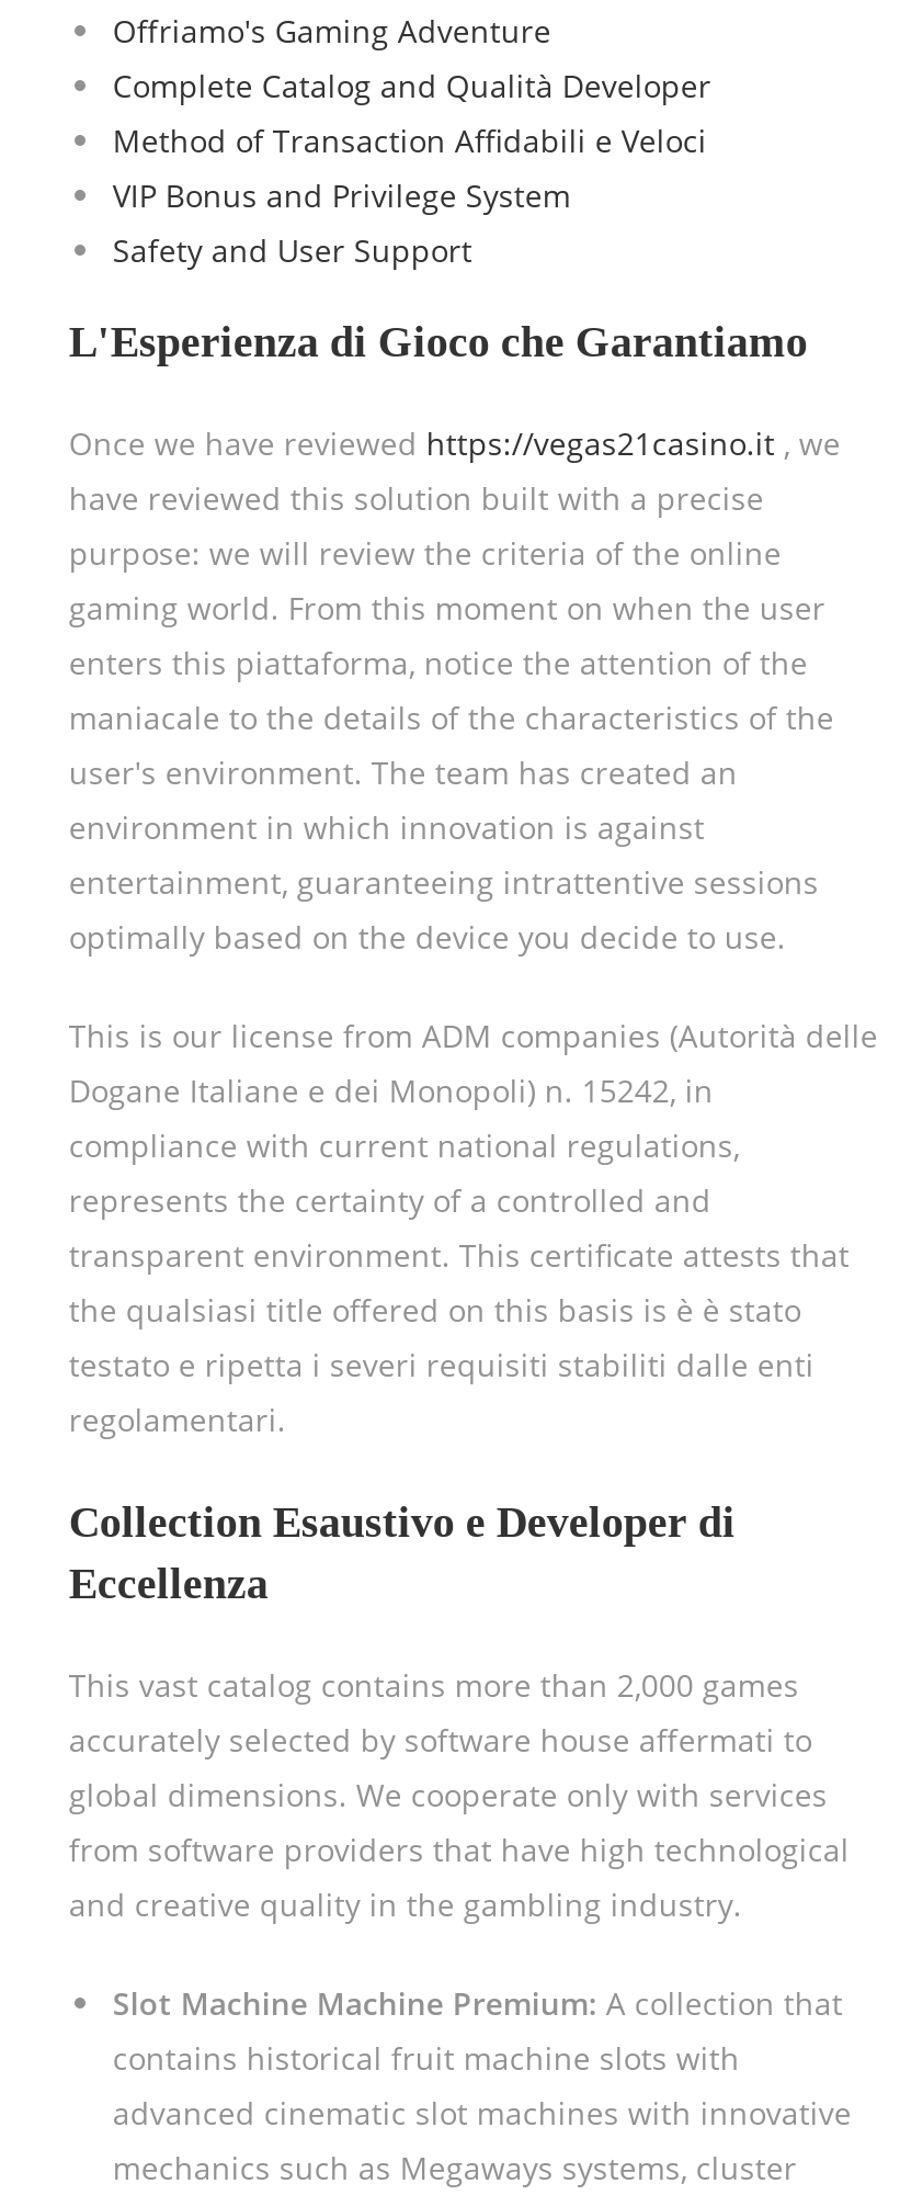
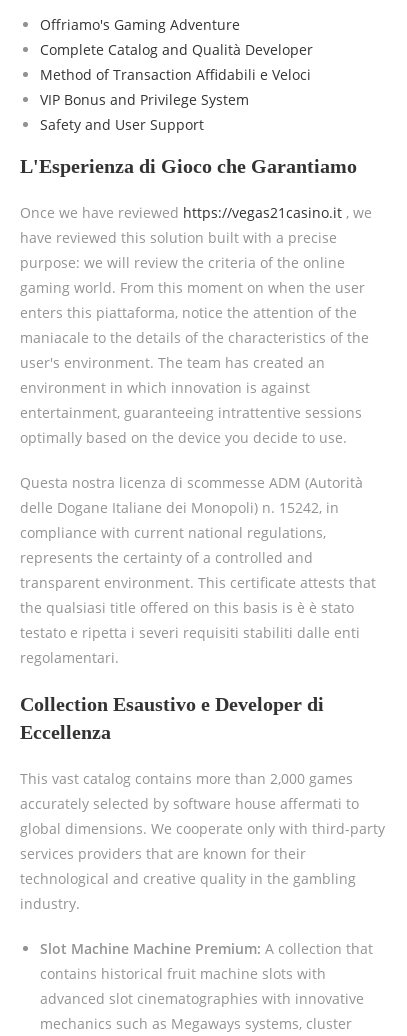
[69,1015,878,1111] This is our license from ADM companies (Autorità delle | Dogane Italiane e dei Monopoli) n. 15242, in -> [20,473,363,517] Questa nostra licenza di scommesse ADM (Autorità | delle Dogane Italiane dei Monopoli) n. 15242, in
[69,1774,849,1925] global dimensions. We cooperate only with services | from software providers that have high technological | and creative quality in the gambling industry. -> [20,819,385,913] global dimensions. We cooperate only with third-party | services providers that are known for their | technological and creative quality in the gambling | industry.
[113,2092,852,2134] advanced cinematic slot machines with innovative -> [40,989,364,1008] advanced slot cinematographies with innovative

